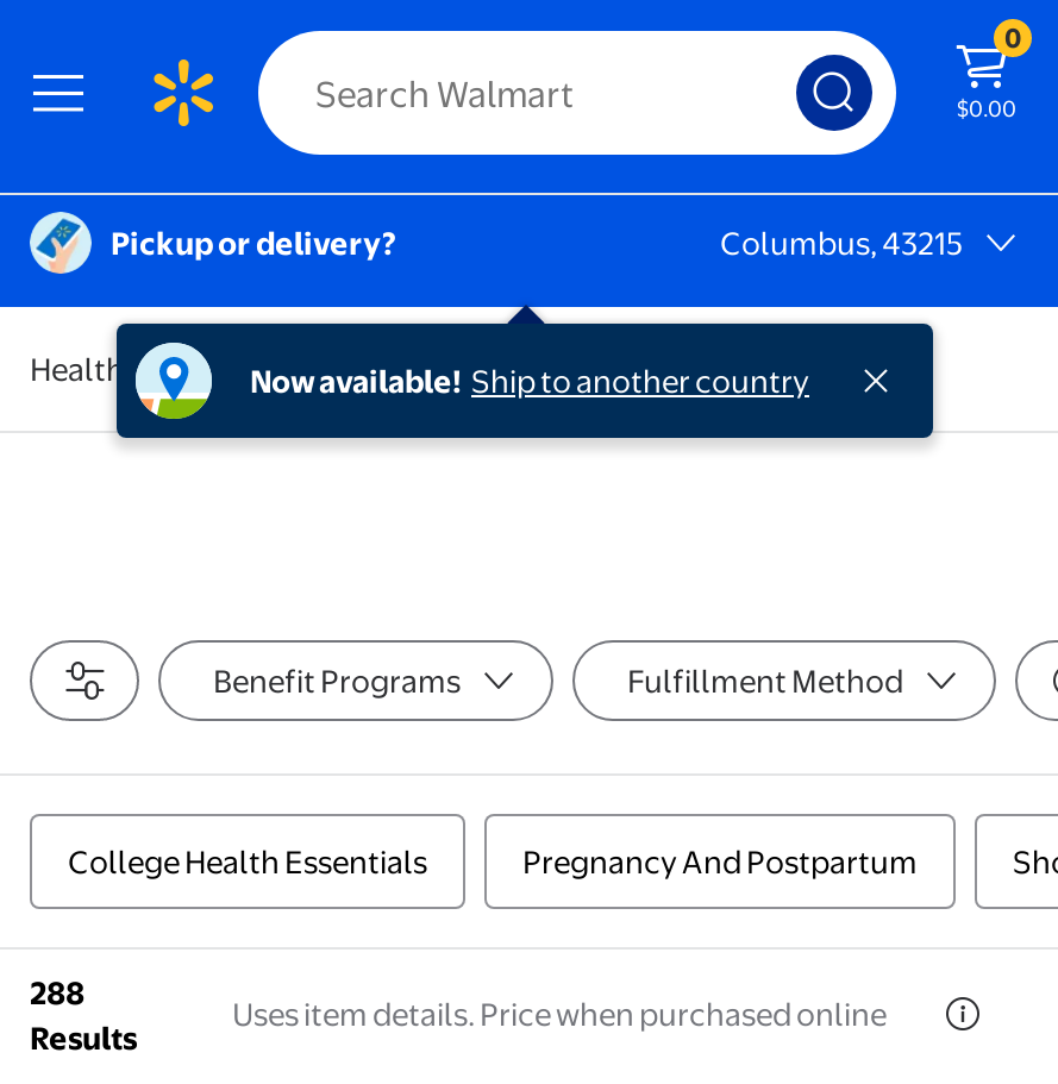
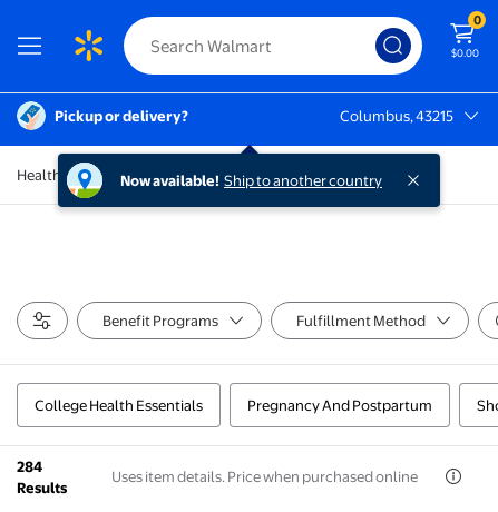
[30,973,84,1011] 288 -> [17,457,42,475] 284

